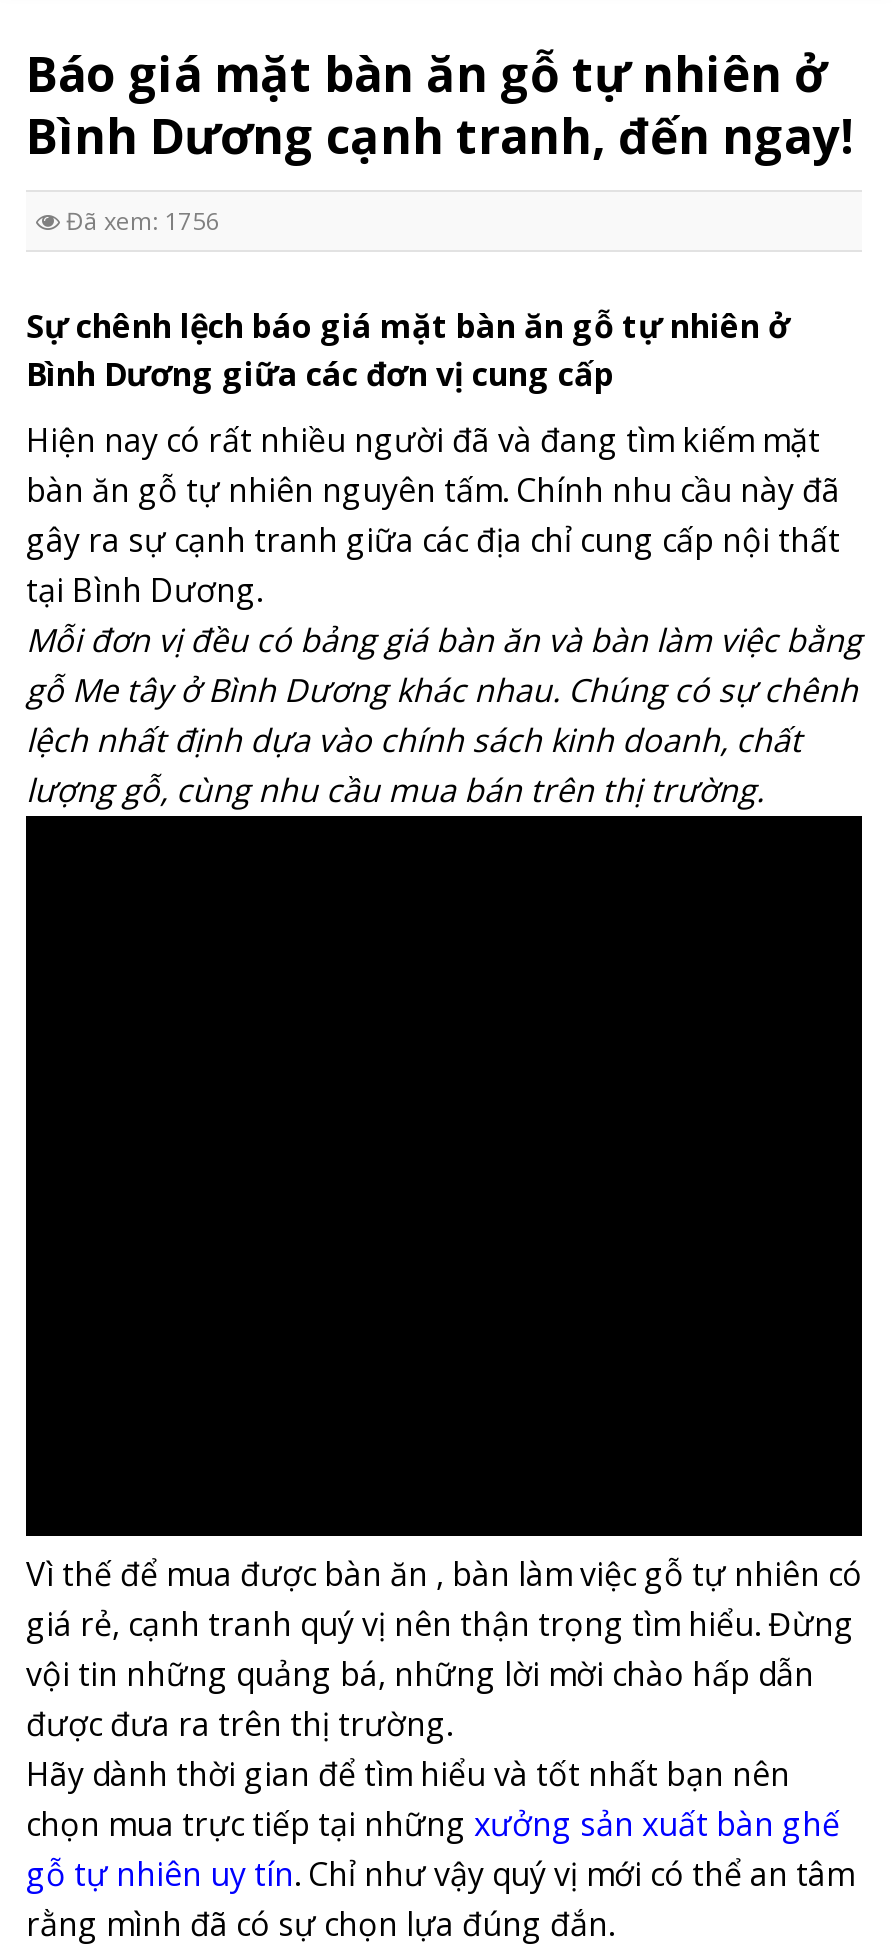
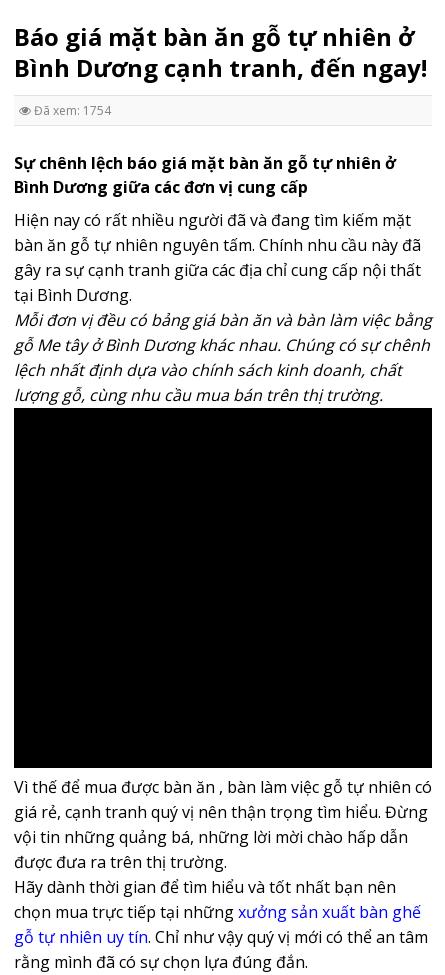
[60,204,220,238] Đã xem: 1756 -> [31,102,111,119] Đã xem: 1754

